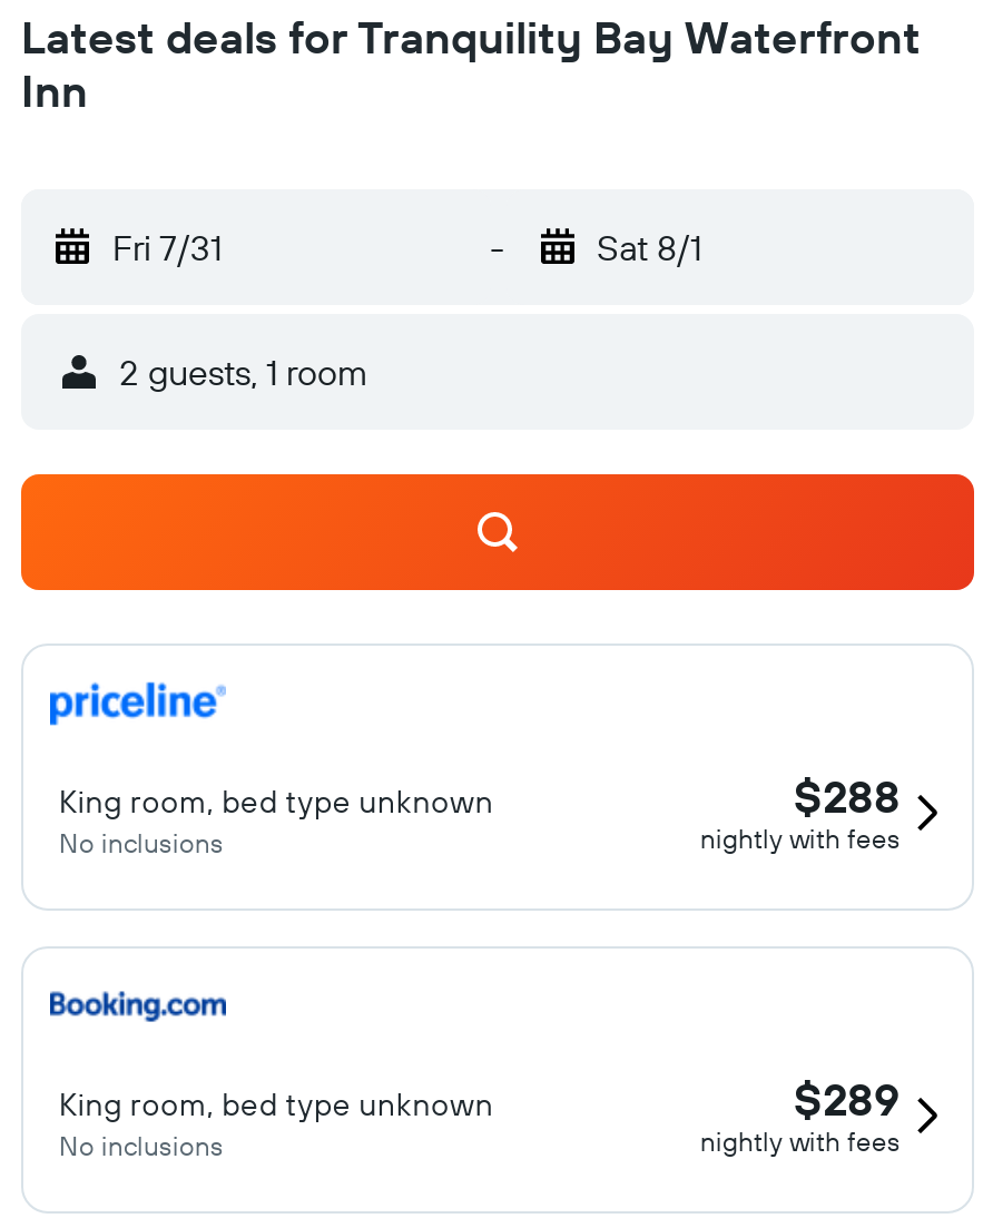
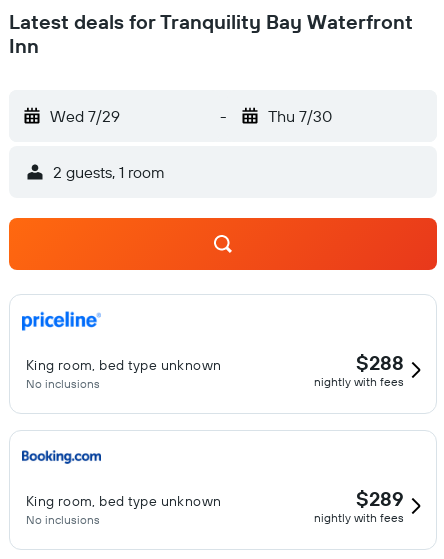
[112,225,222,269] Fri 7/31 -> [50,106,120,126] Wed 7/29
[597,225,701,269] Sat 8/1 -> [267,106,331,126] Thu 7/30

